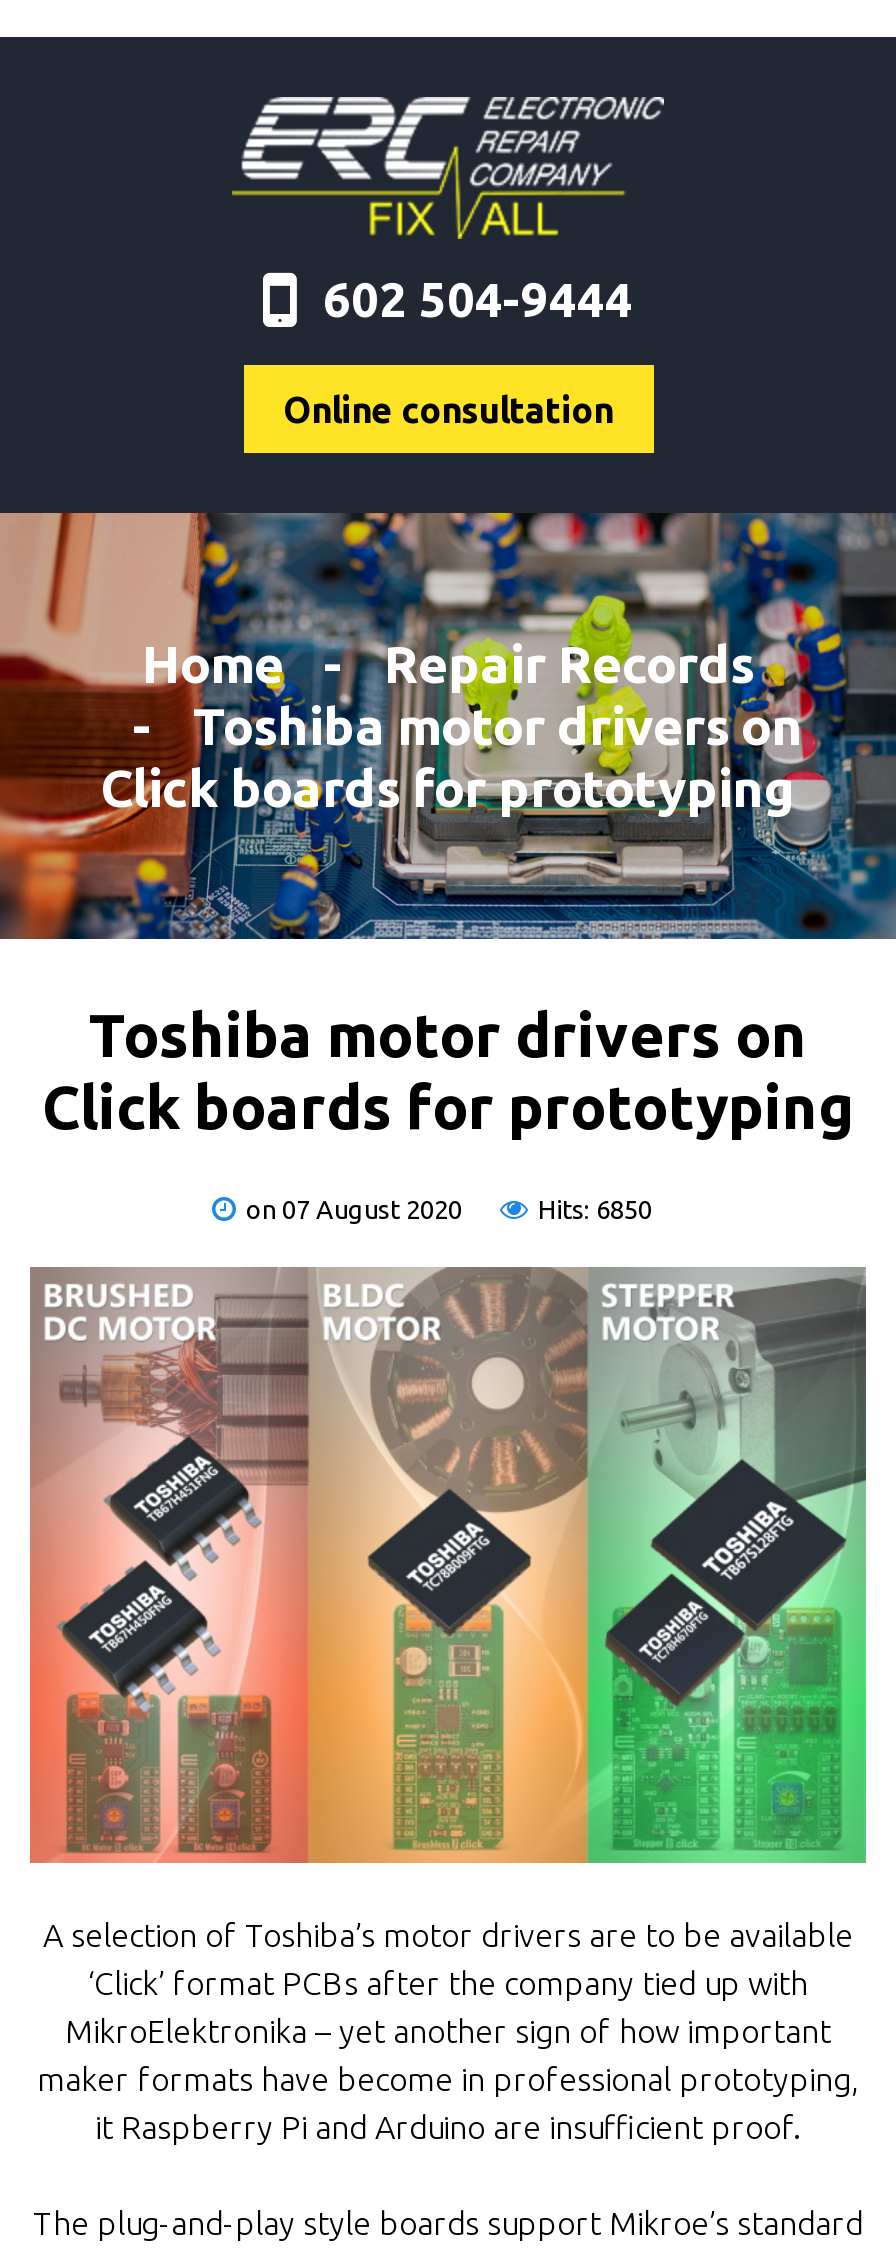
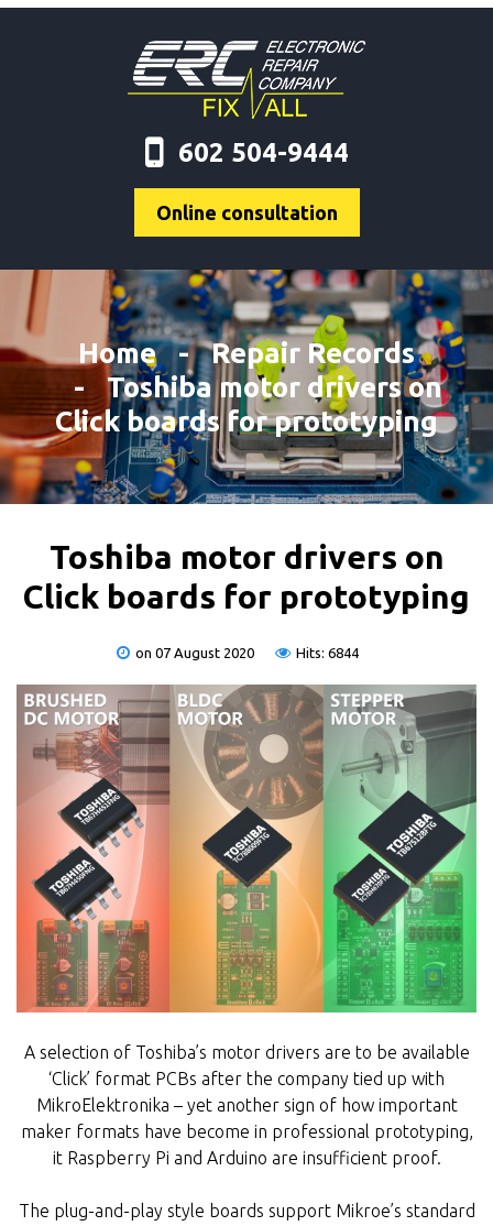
[532,1195,652,1223] Hits: 6850 -> [293,645,359,660] Hits: 6844

